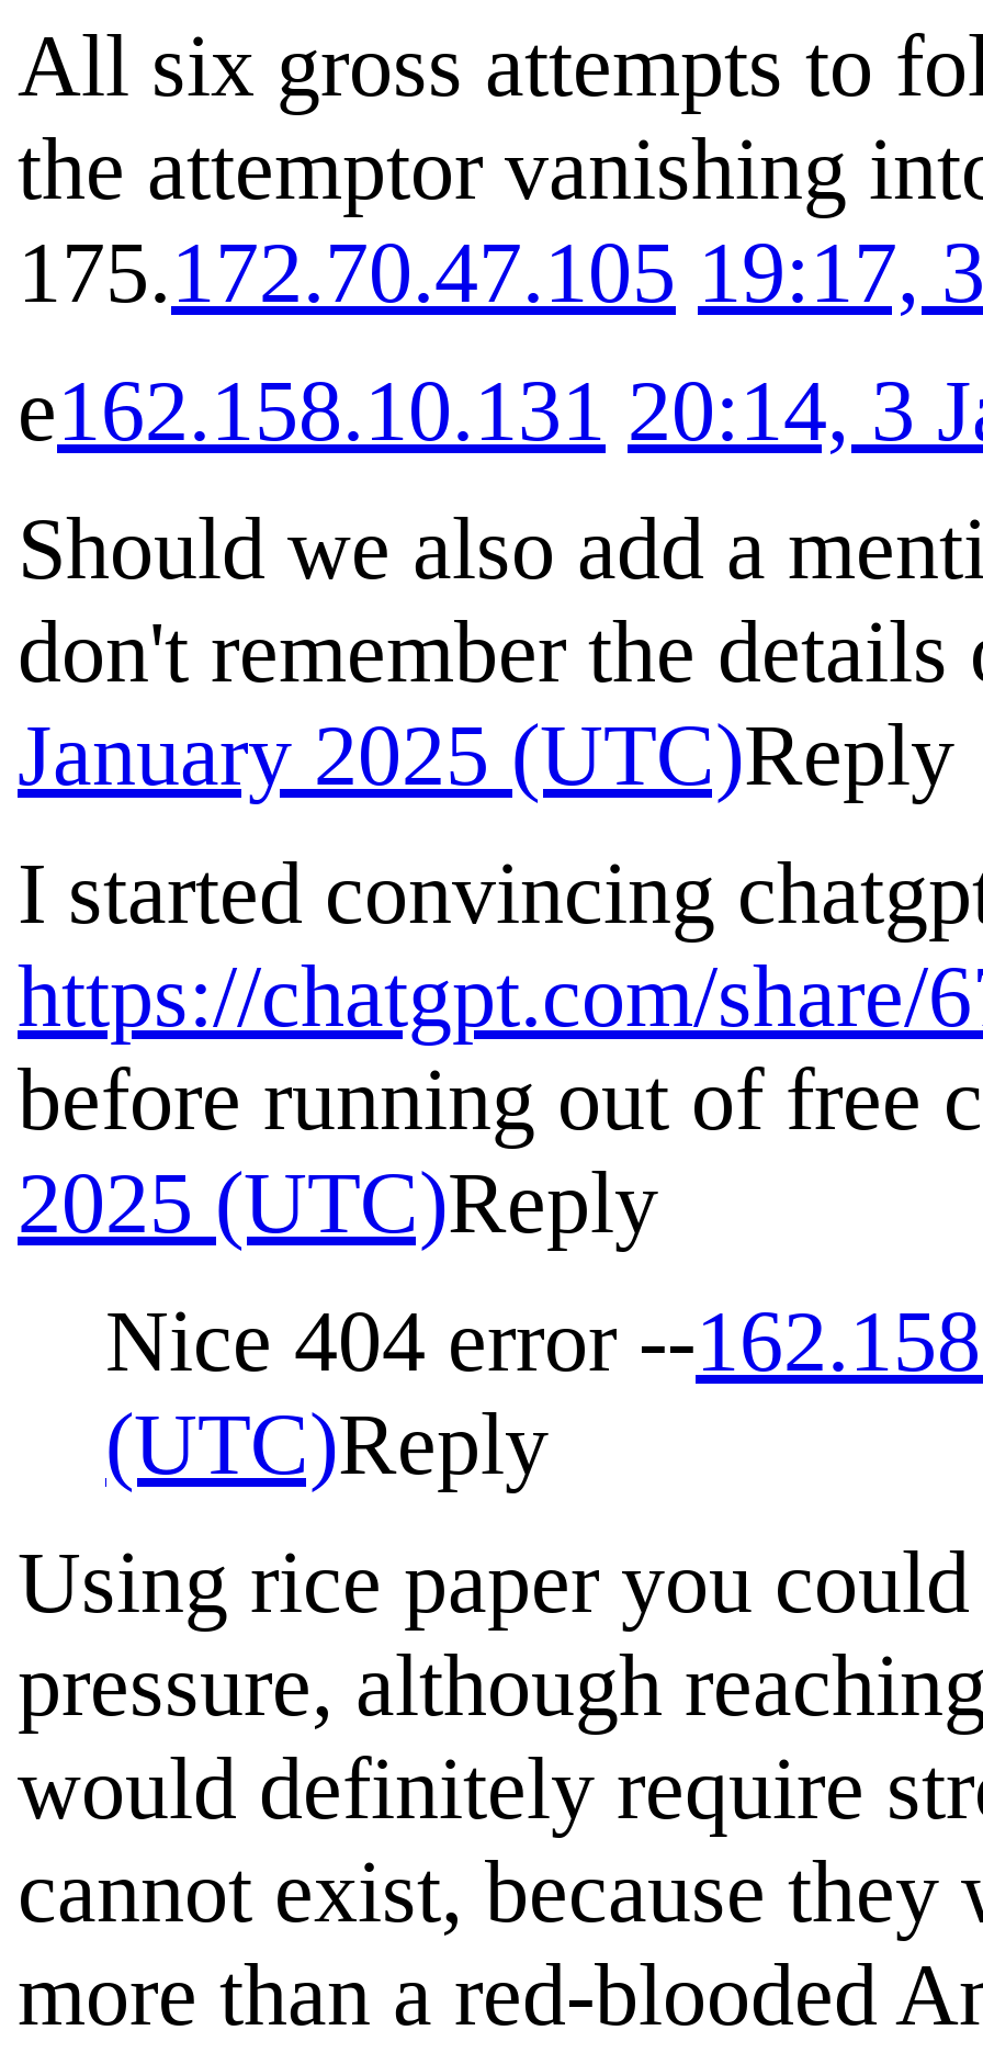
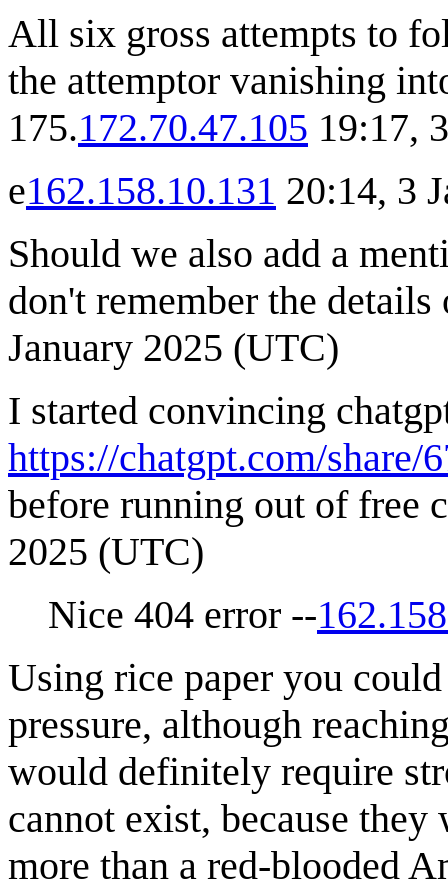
[18,705,954,804] January 2025 (UTC)Reply -> [8,325,339,370] January 2025 (UTC)
[18,1153,658,1252] 2025 (UTC)Reply -> [8,529,204,574] 2025 (UTC)
[105,1394,549,1493] (UTC)Reply -> none

